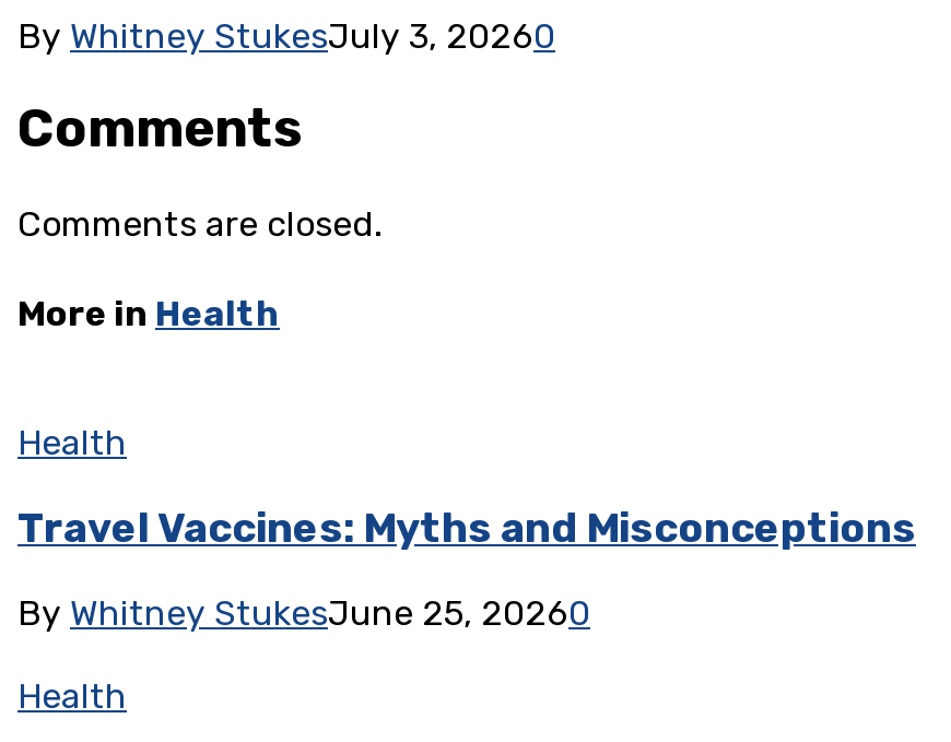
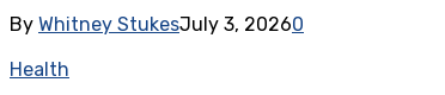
[17,100,916,635] Comments | Comments are closed. | More in Health | Health | Travel Vaccines: Myths and Misconceptions | By Whitney StukesJune 25, 20260 -> none

